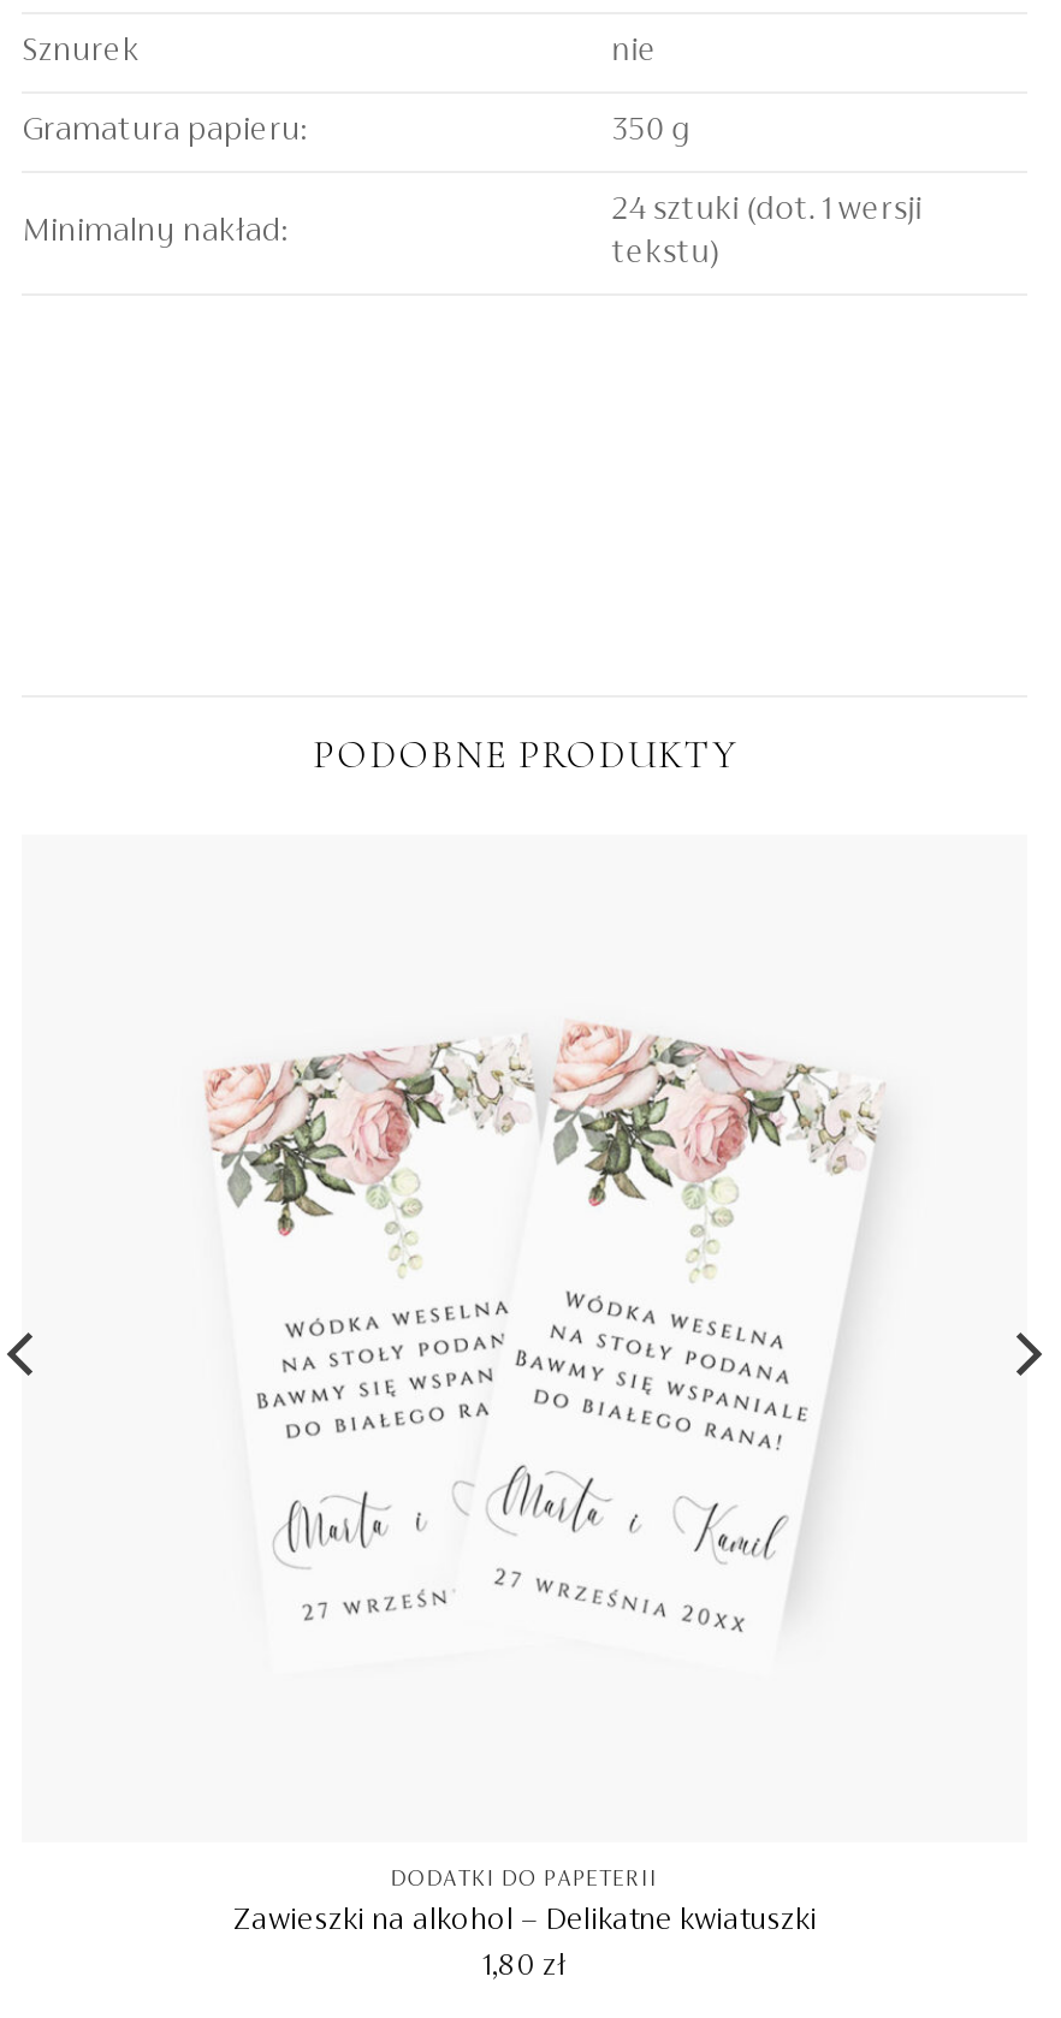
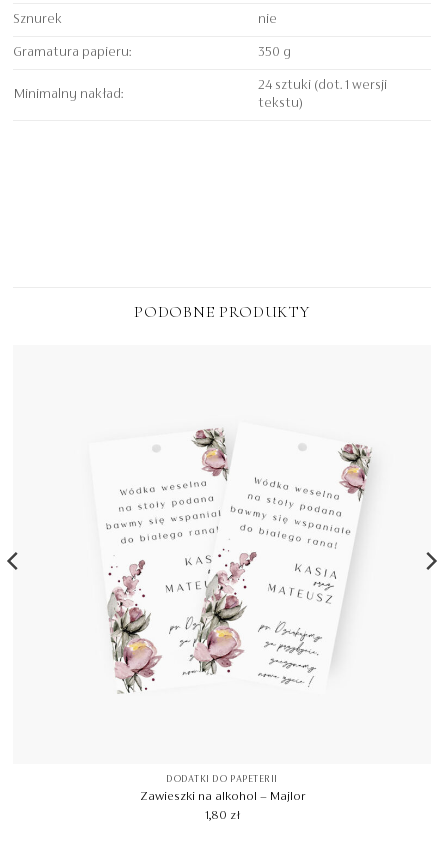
[202,1020,883,1674] [image] -> [89,423,372,695] [image]
[232,1906,817,1940] Zawieszki na alkohol – Delikatne kwiatuszki -> [139,790,304,804] Zawieszki na alkohol – Majlor

